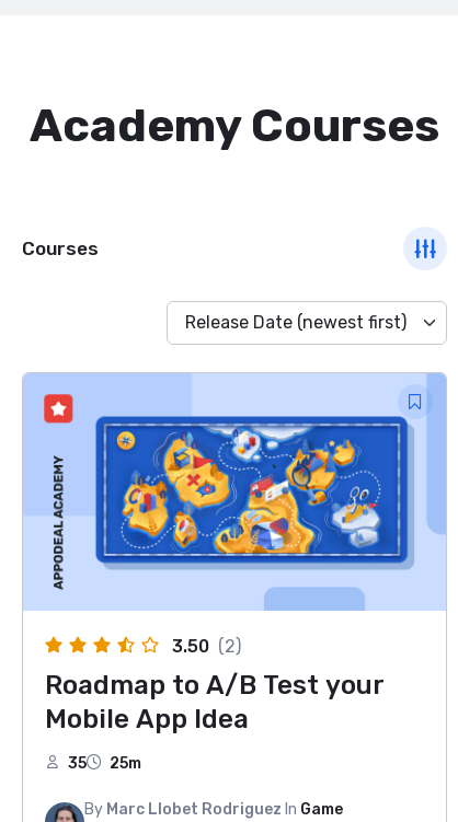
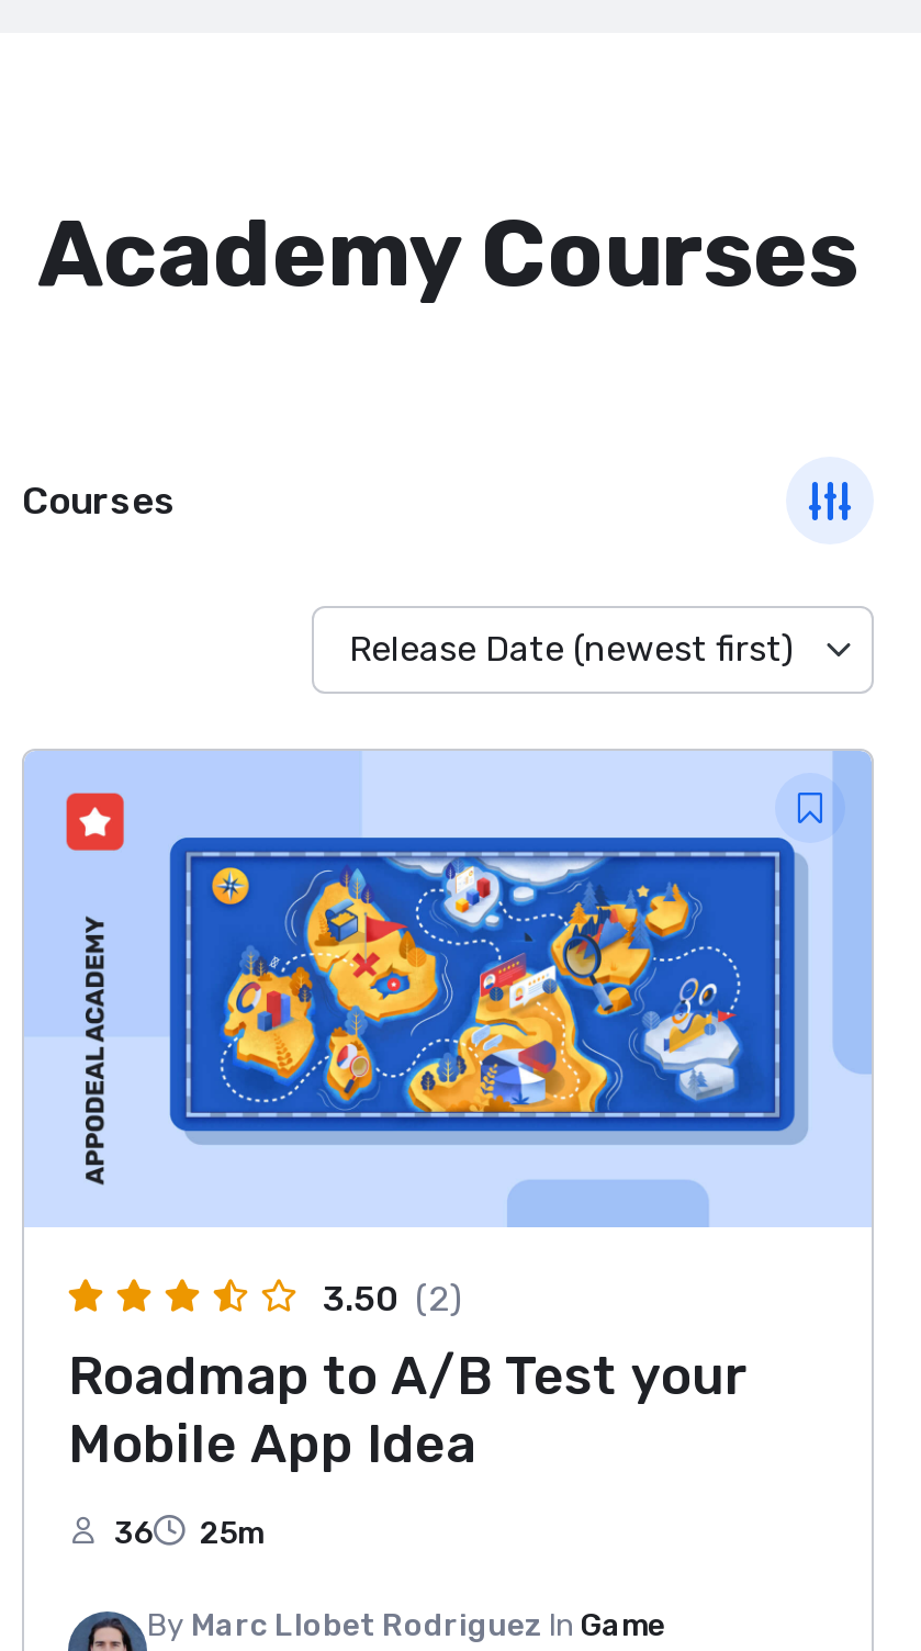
[68,754,141,773] 35 25m -> [114,1515,263,1552] 36 25m

